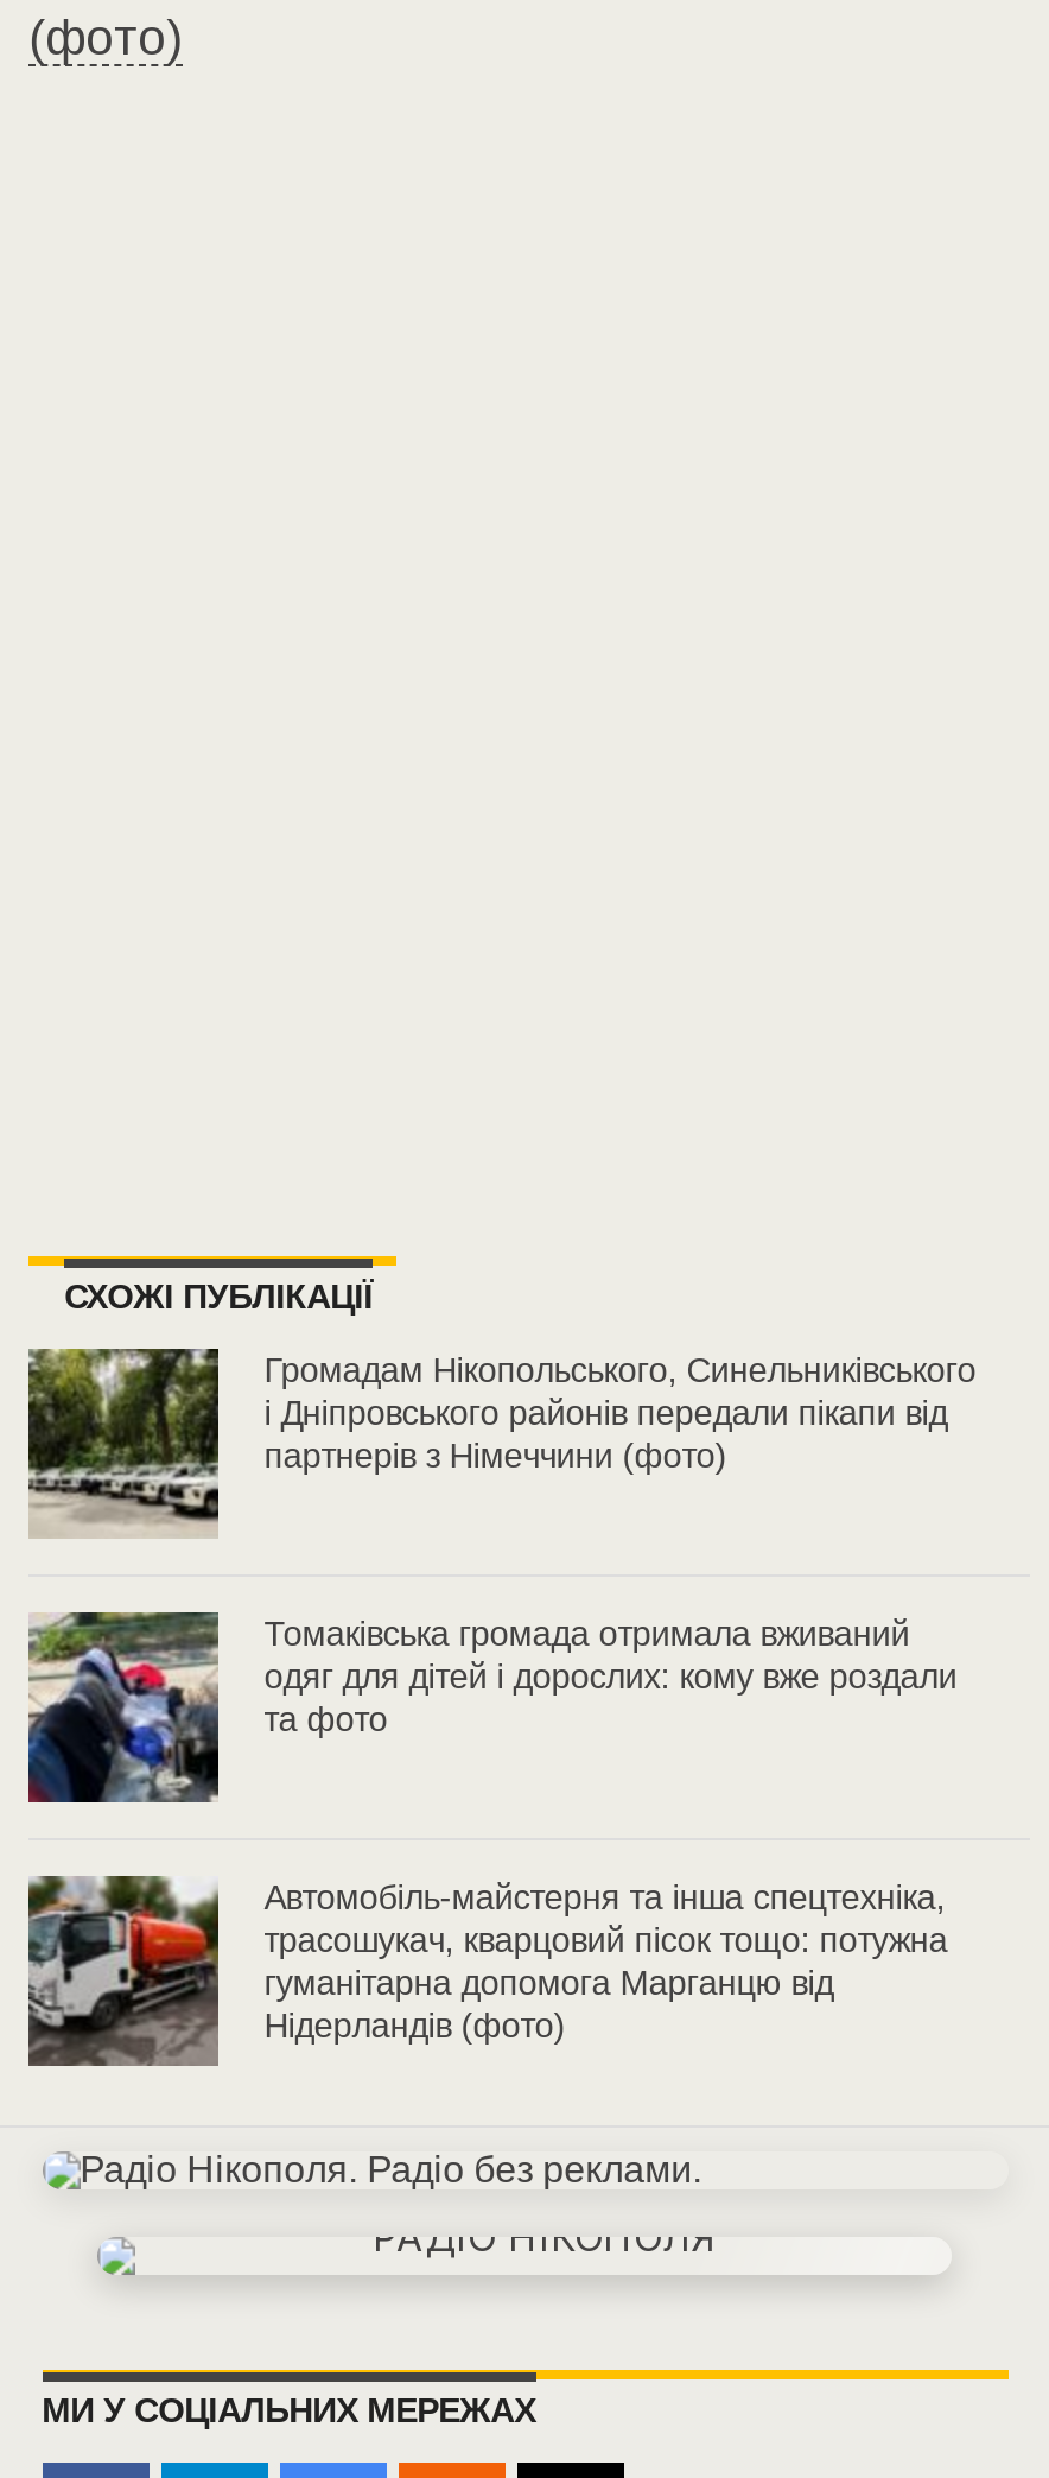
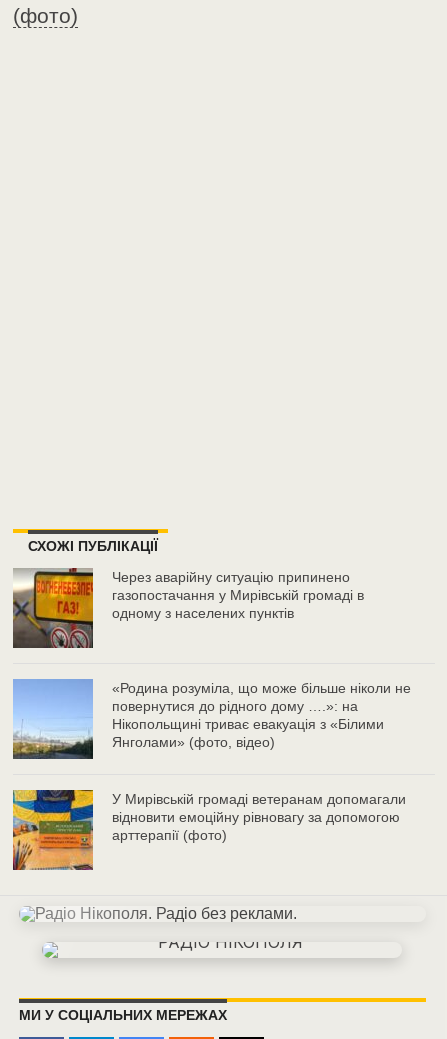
[26,1349,976,1539] [image] | Громадам Нікопольського, Синельниківського | і Дніпровського районів передали пікапи від | партнерів з Німеччини (фото) -> [12,567,364,649] [image] | Через аварійну ситуацію припинено | газопостачання у Мирівській громаді в | одному з населених пунктів
[26,1610,957,1802] [image] | Томаківська громада отримала вживаний | одяг для дітей і дорослих: кому вже роздали | та фото -> [12,678,411,760] [image] | «Родина розуміла, що може більше ніколи не | повернутися до рідного дому ….»: на | Нікопольщині триває евакуація з «Білими | Янголами» (фото, відео)
[26,1874,948,2068] [image] | Автомобіль-майстерня та інша спецтехніка, | трасошукач, кварцовий пісок тощо: потужна | гуманітарна допомога Марганцю від | Нідерландів (фото) -> [12,789,406,871] [image] | У Мирівській громаді ветеранам допомагали | відновити емоційну рівновагу за допомогою | арттерапії (фото)

